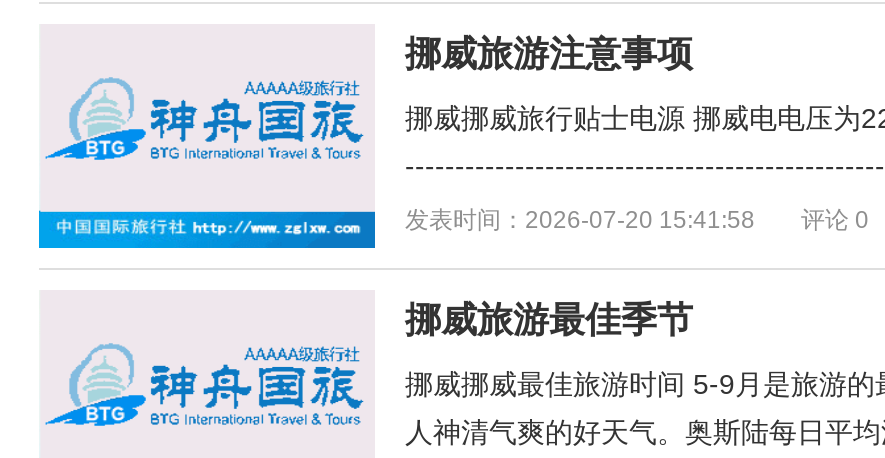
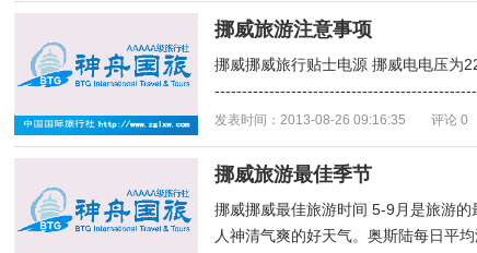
[405,206,869,234] 发表时间：2026-07-20 15:41:58 评论 0 -> [214,112,468,128] 发表时间：2013-08-26 09:16:35 评论 0

